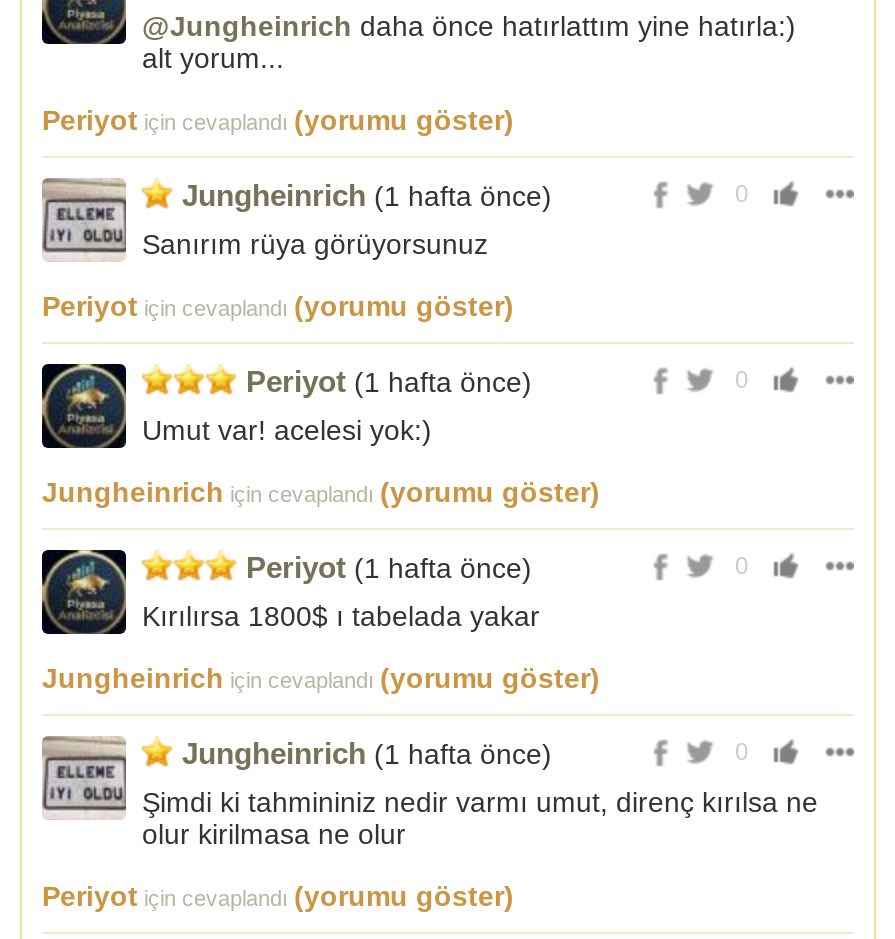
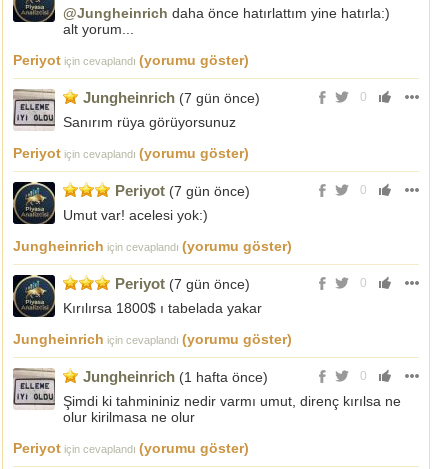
[182,178,552,212] Jungheinrich (1 hafta önce) -> [83,89,260,106] Jungheinrich (7 gün önce)
[246,364,532,398] Periyot (1 hafta önce) -> [115,182,250,199] Periyot (7 gün önce)
[246,550,532,584] Periyot (1 hafta önce) -> [115,275,250,292] Periyot (7 gün önce)

